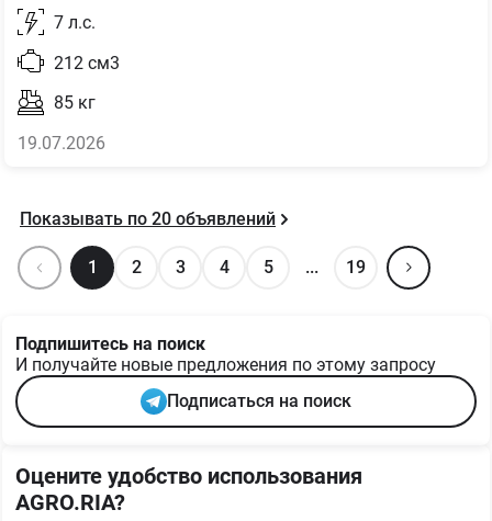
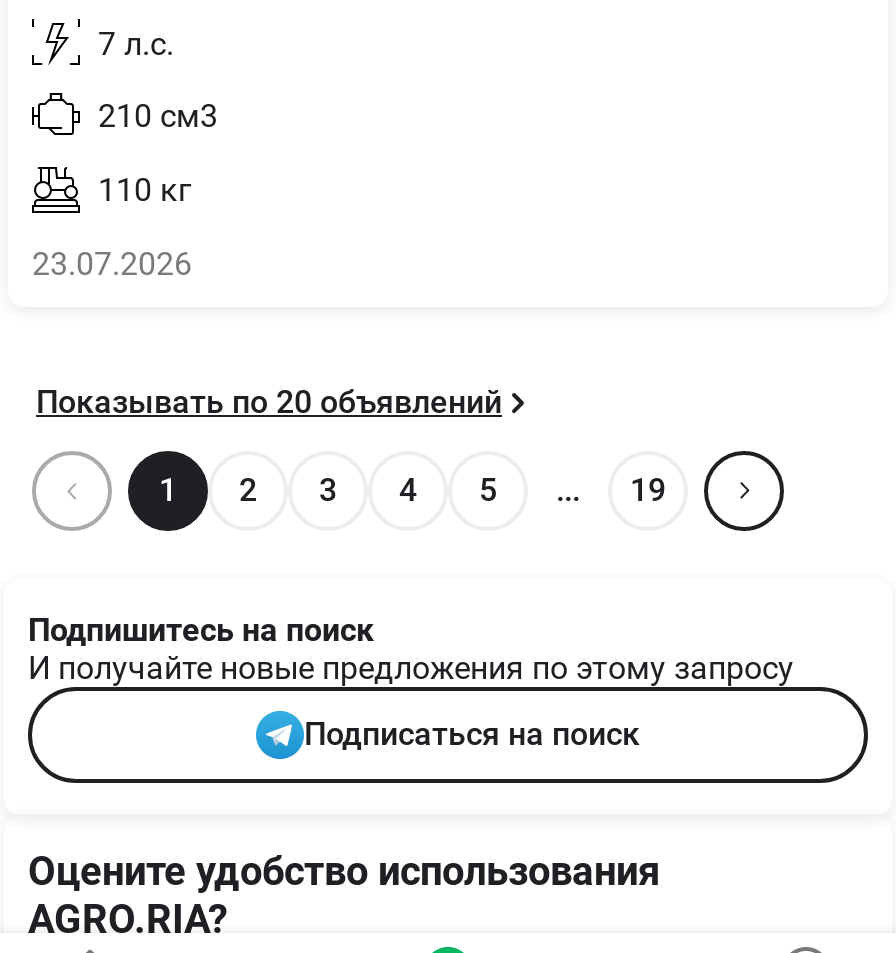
[54,52,120,73] 212 см3 -> [98,98,218,136] 210 см3
[54,92,96,113] 85 кг -> [98,172,192,210] 110 кг
[18,133,105,154] 19.07.2026 -> [32,245,192,283] 23.07.2026

